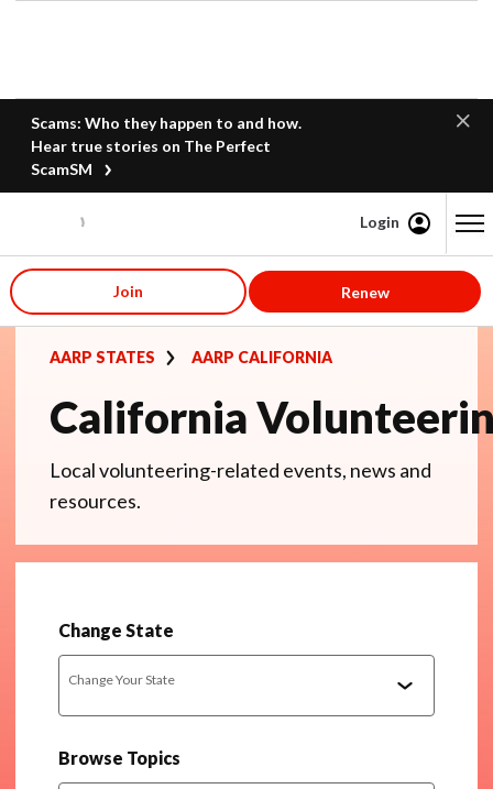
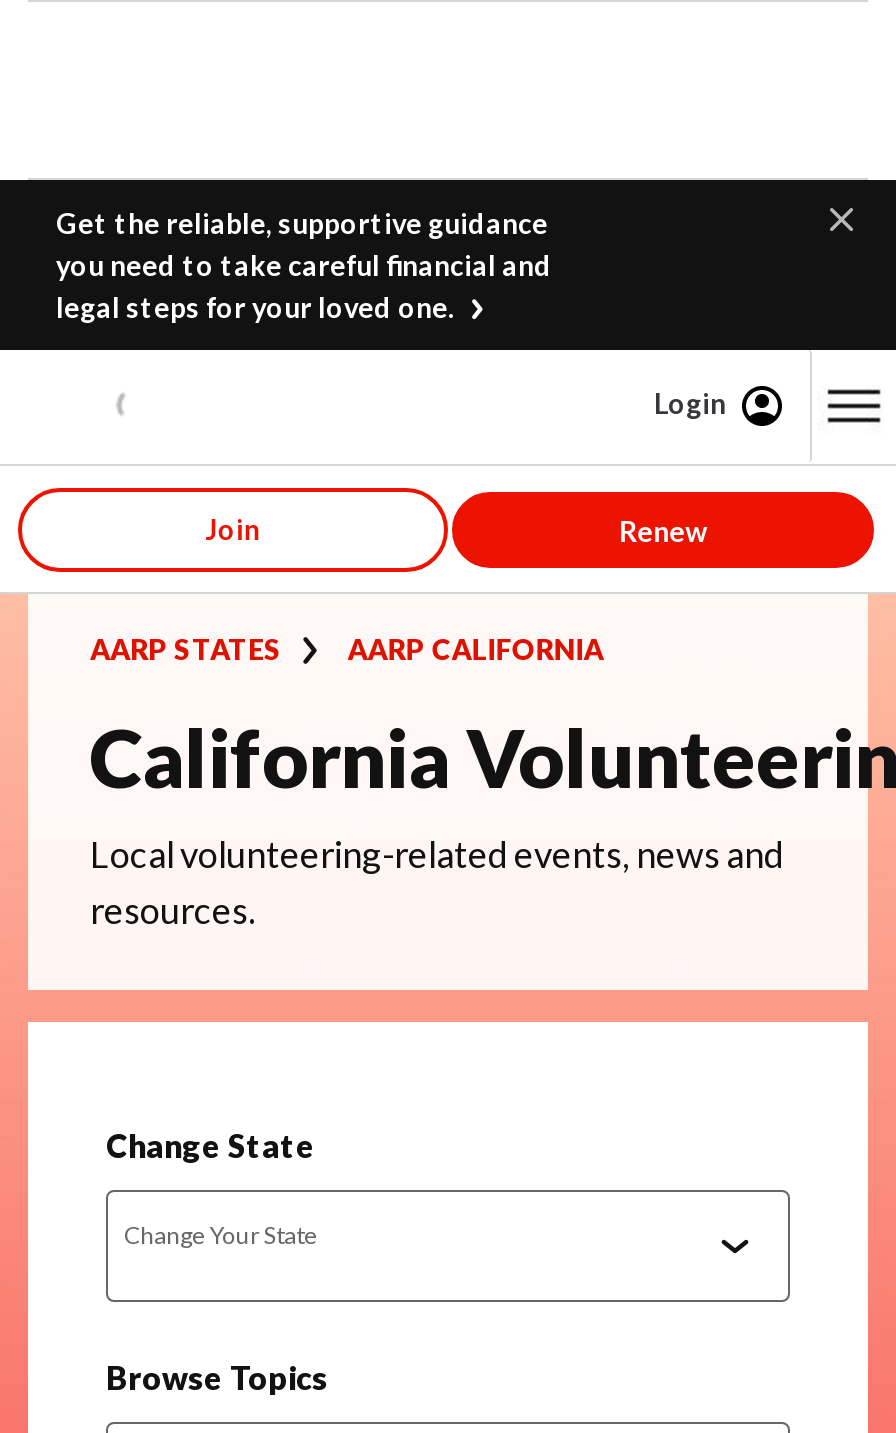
[31,113,302,178] Scams: Who they happen to and how. | Hear true stories on The Perfect | ScamSM -> [56,206,552,324] Get the reliable, supportive guidance | you need to take careful financial and | legal steps for your loved one.

